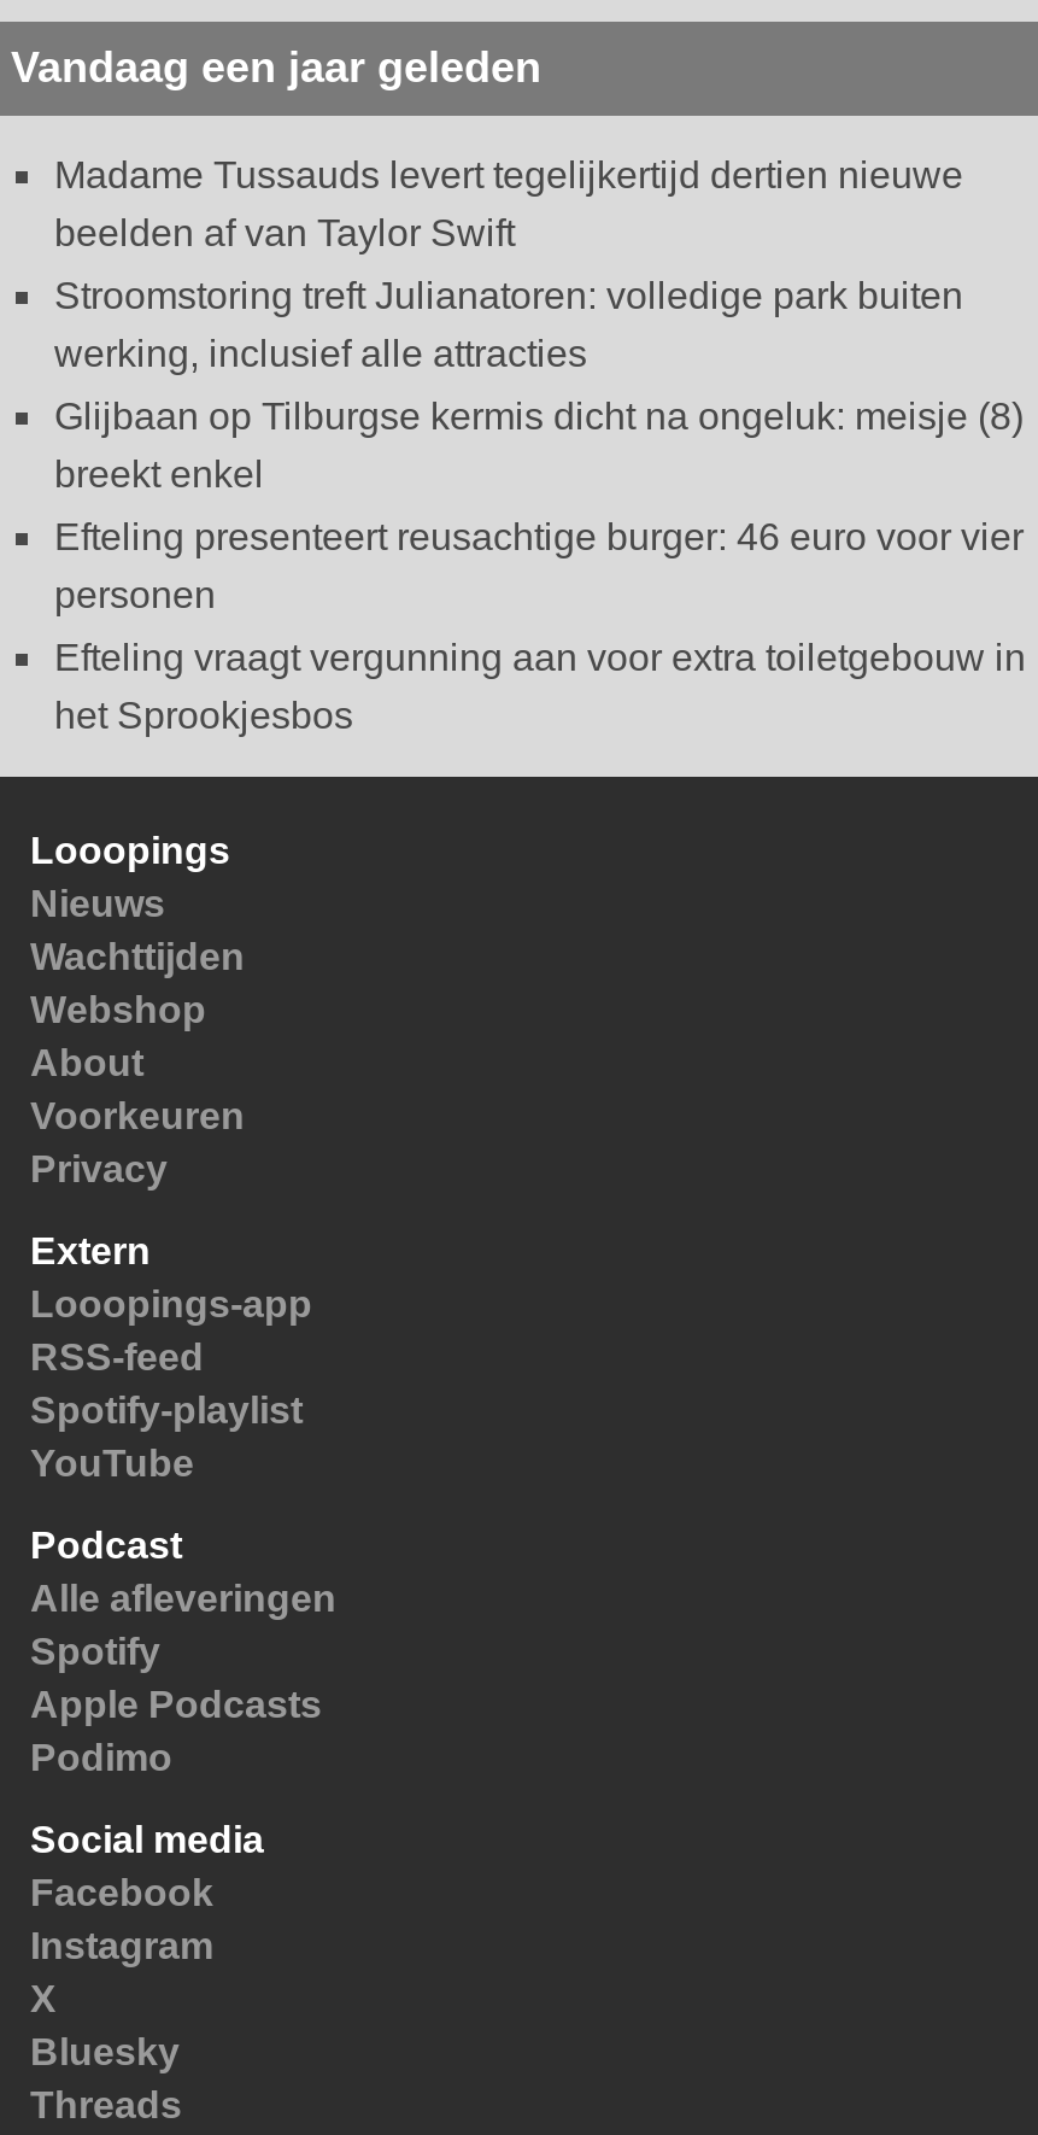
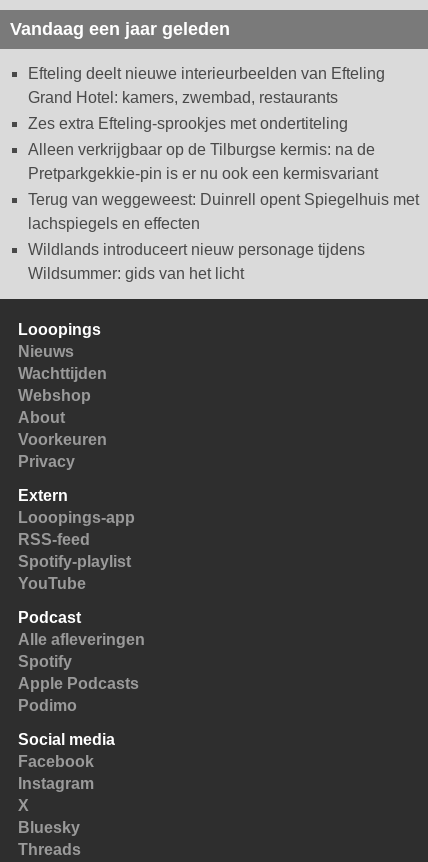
[54,155,963,254] Madame Tussauds levert tegelijkertijd dertien nieuwe | beelden af van Taylor Swift -> [28,65,385,106] Efteling deelt nieuwe interieurbeelden van Efteling | Grand Hotel: kamers, zwembad, restaurants
[54,276,963,375] Stroomstoring treft Julianatoren: volledige park buiten | werking, inclusief alle attracties -> [28,115,348,132] Zes extra Efteling-sprookjes met ondertiteling
[54,396,1024,495] Glijbaan op Tilburgse kermis dicht na ongeluk: meisje (8) | breekt enkel -> [28,141,378,182] Alleen verkrijgbaar op de Tilburgse kermis: na de | Pretparkgekkie-pin is er nu ook een kermisvariant
[54,517,1024,616] Efteling presenteert reusachtige burger: 46 euro voor vier | personen -> [28,191,419,232] Terug van weggeweest: Duinrell opent Spiegelhuis met | lachspiegels en effecten
[54,638,1026,737] Efteling vraagt vergunning aan voor extra toiletgebouw in | het Sprookjesbos -> [28,241,365,282] Wildlands introduceert nieuw personage tijdens | Wildsummer: gids van het licht

